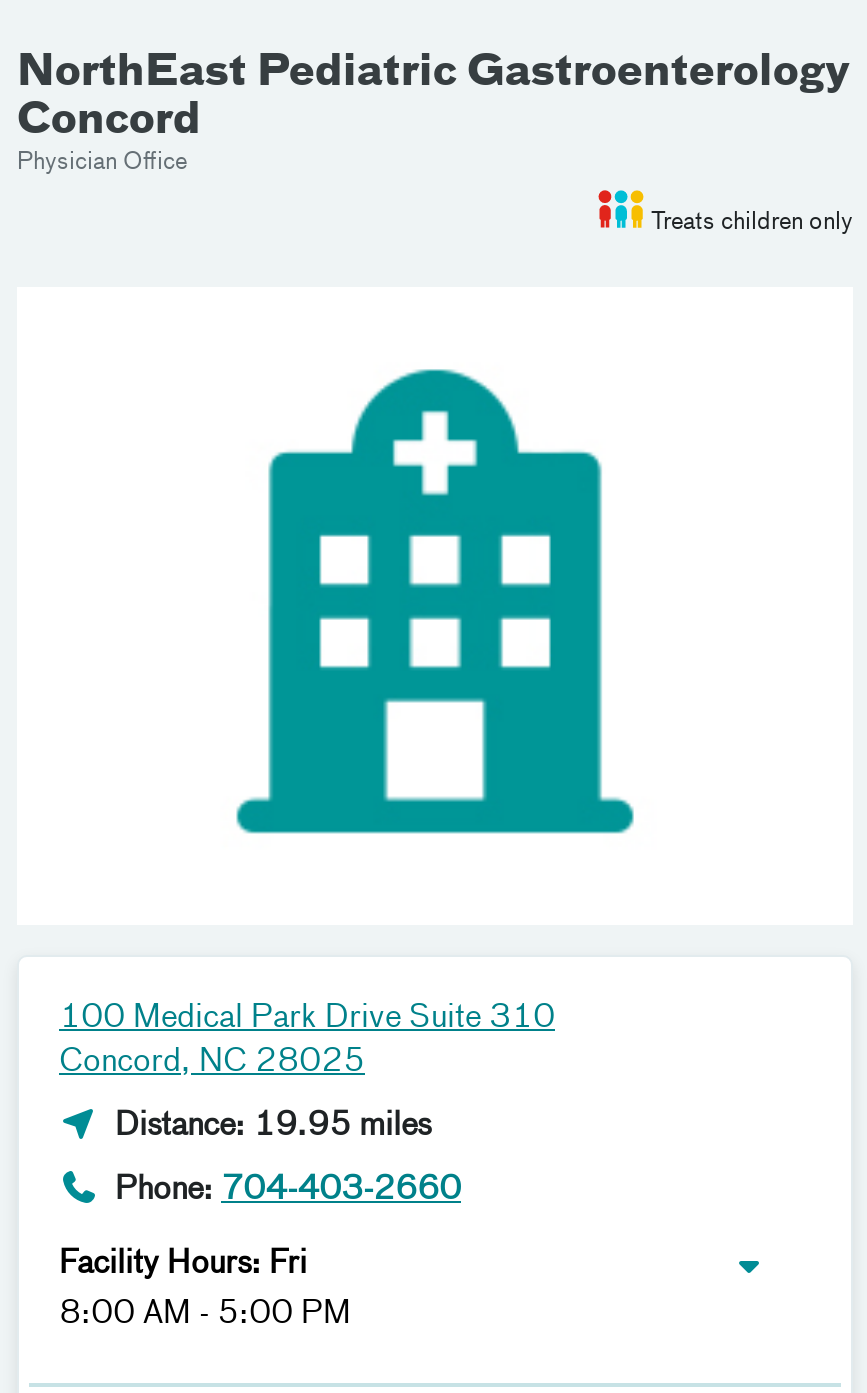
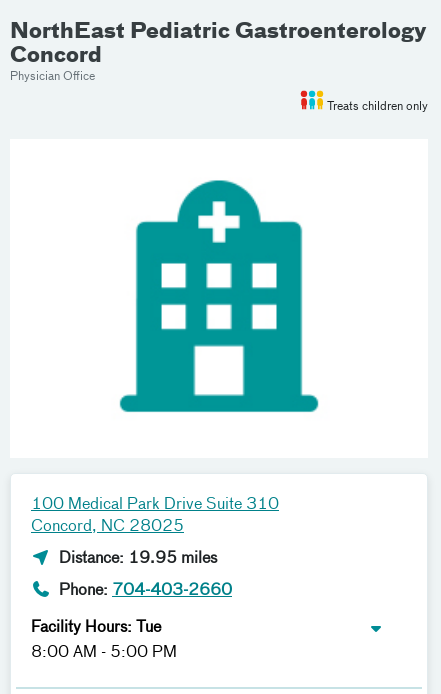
[59,1249,307,1281] Facility Hours: Fri -> [31,620,161,636] Facility Hours: Tue

